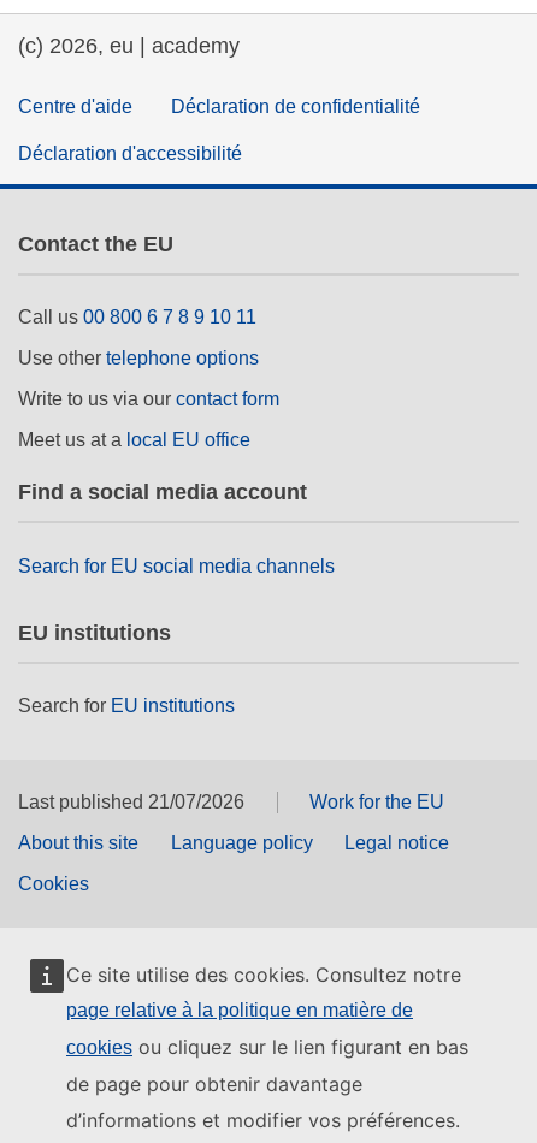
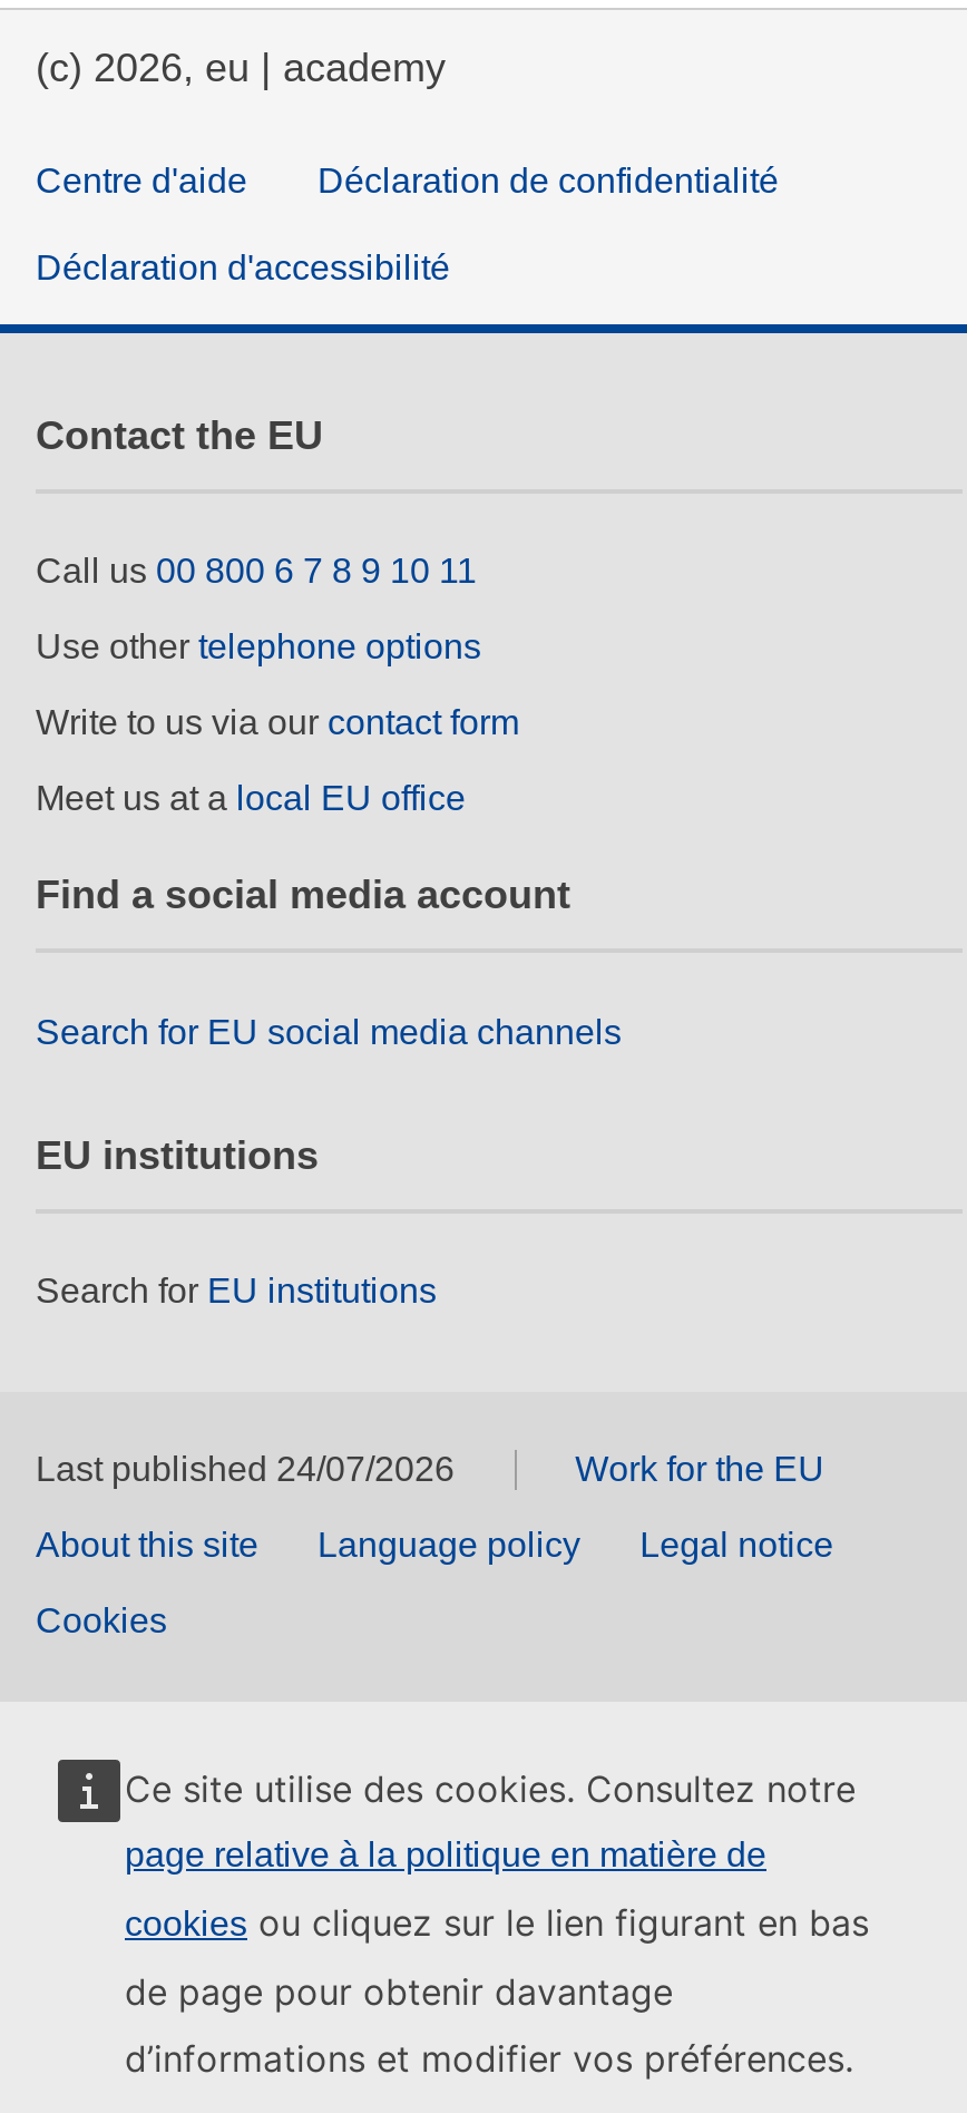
[18,792,244,813] Last published 21/07/2026 -> [36,1451,455,1489] Last published 24/07/2026

